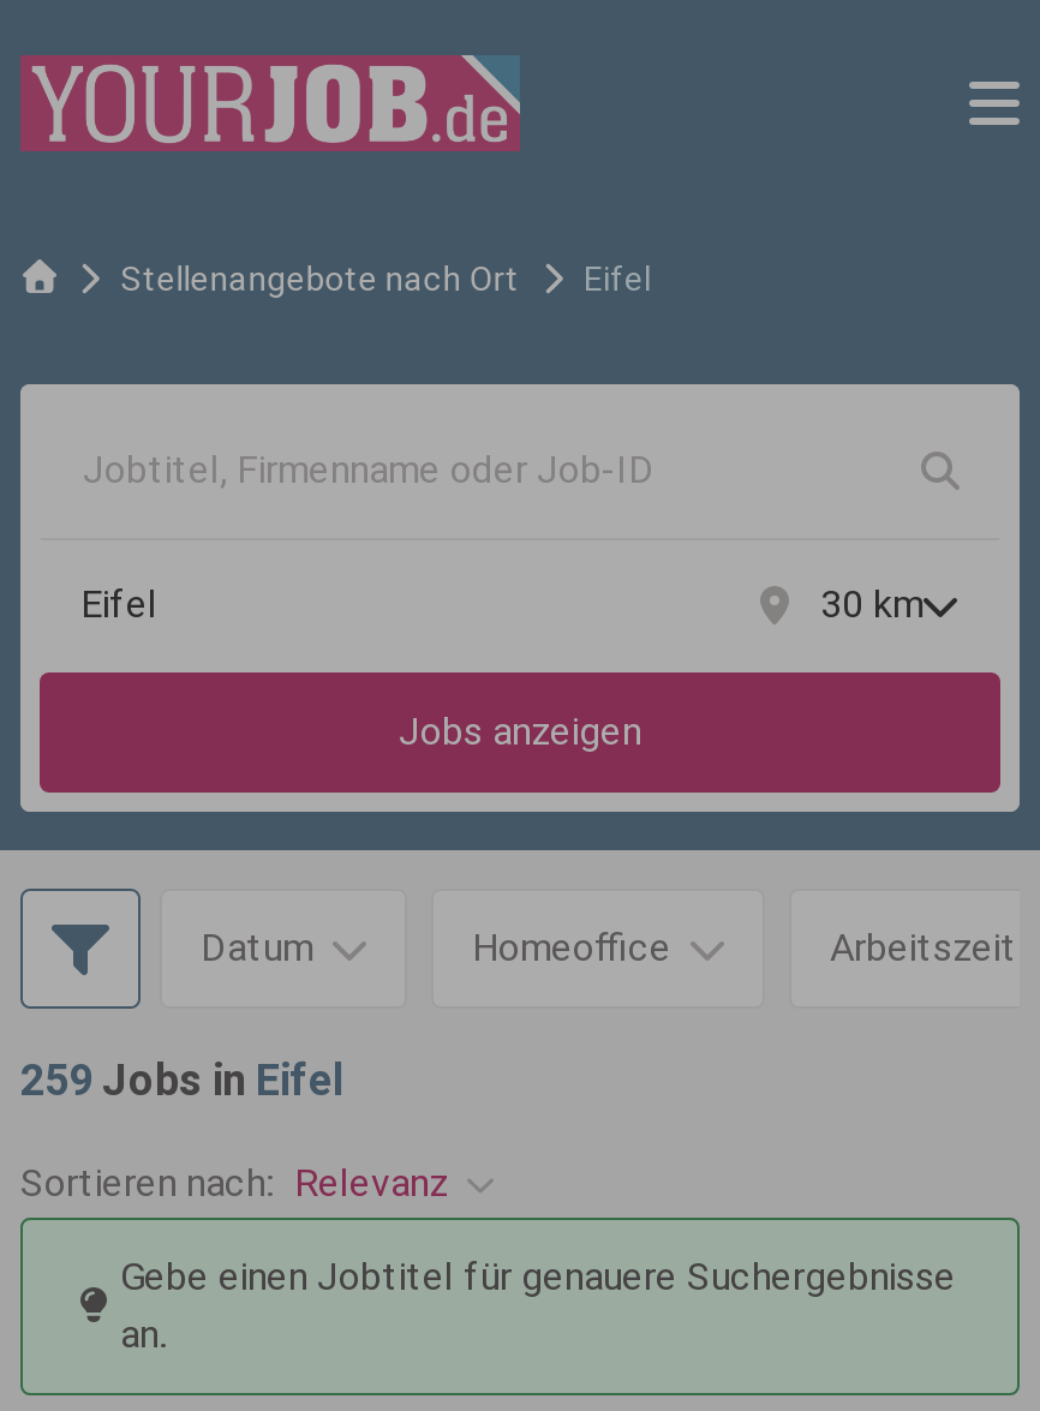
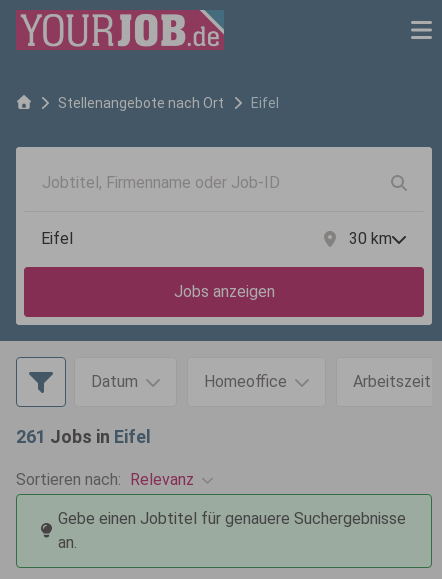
[20,1054,345,1105] 259 Jobs in Eifel -> [16,426,151,447] 261 Jobs in Eifel

